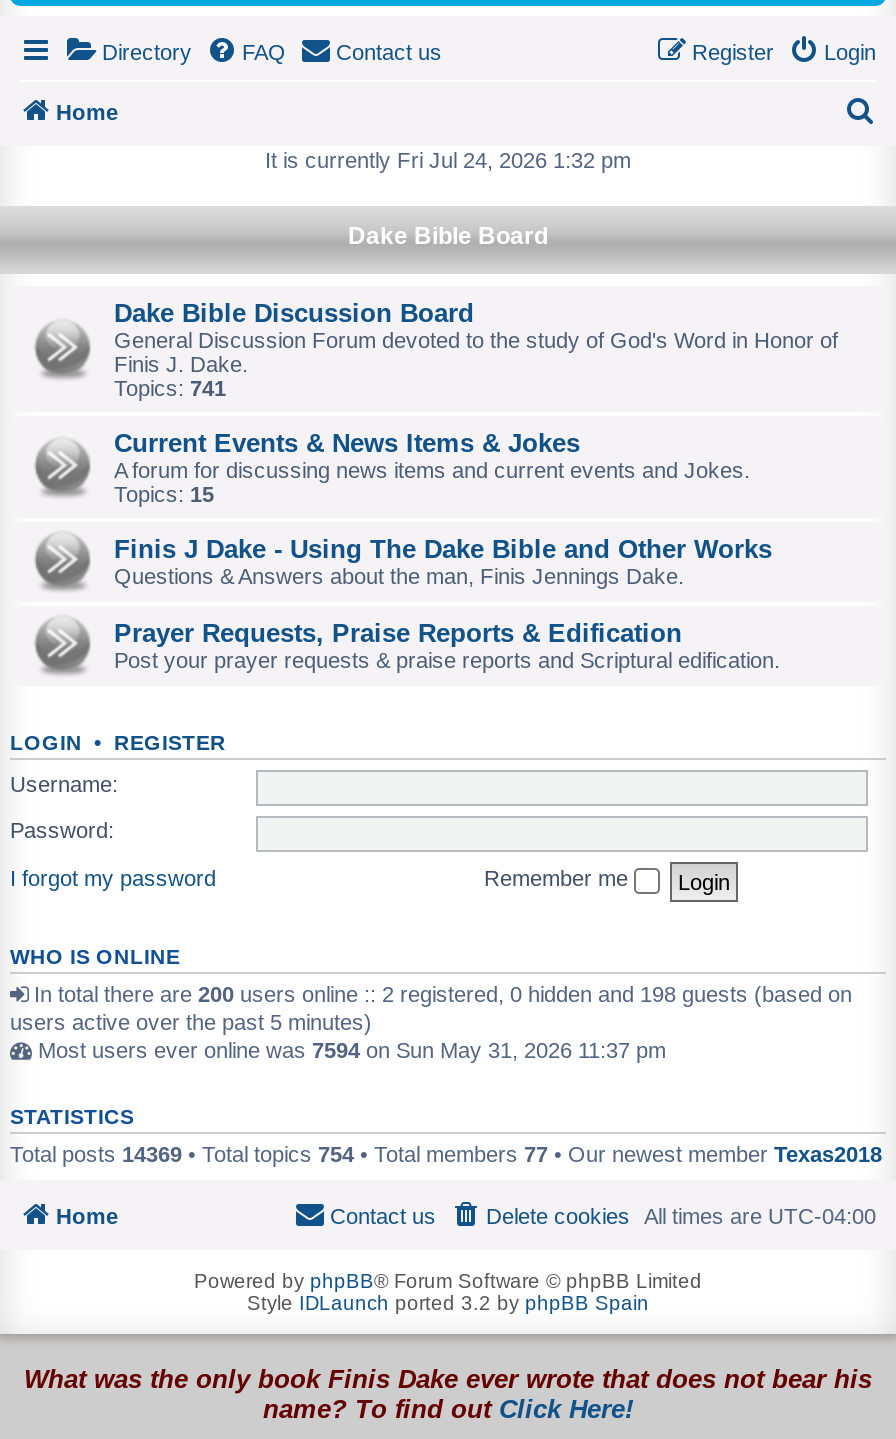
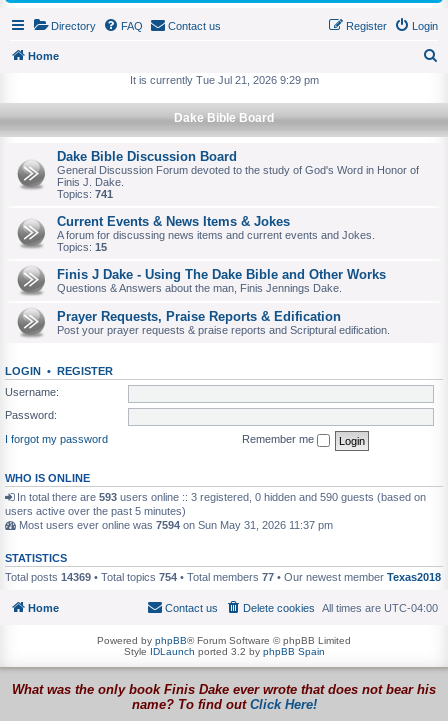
[265,147,631,171] It is currently Fri Jul 24, 2026 1:32 pm -> [129,73,318,85] It is currently Tue Jul 21, 2026 9:29 pm
[28,982,852,1006] In total there are 200 users online :: 2 registered, 0 hidden and 198 guests (based on -> [14,491,426,503] In total there are 593 users online :: 3 registered, 0 hidden and 590 guests (based on

